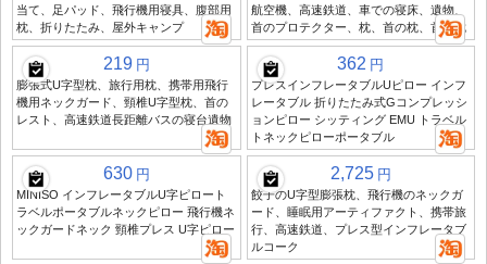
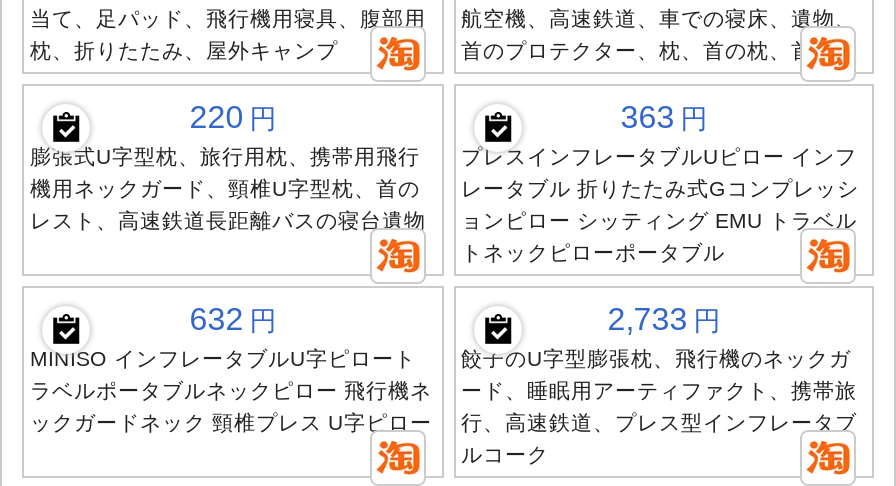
[103,54,150,73] 219 円 -> [190,100,276,134] 220 円
[337,54,384,73] 362 円 -> [620,100,706,134] 363 円
[103,164,150,183] 630 円 -> [190,302,276,336] 632 円
[330,164,391,183] 2,725 円 -> [608,302,720,336] 2,733 円

